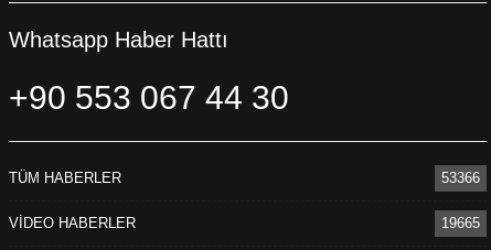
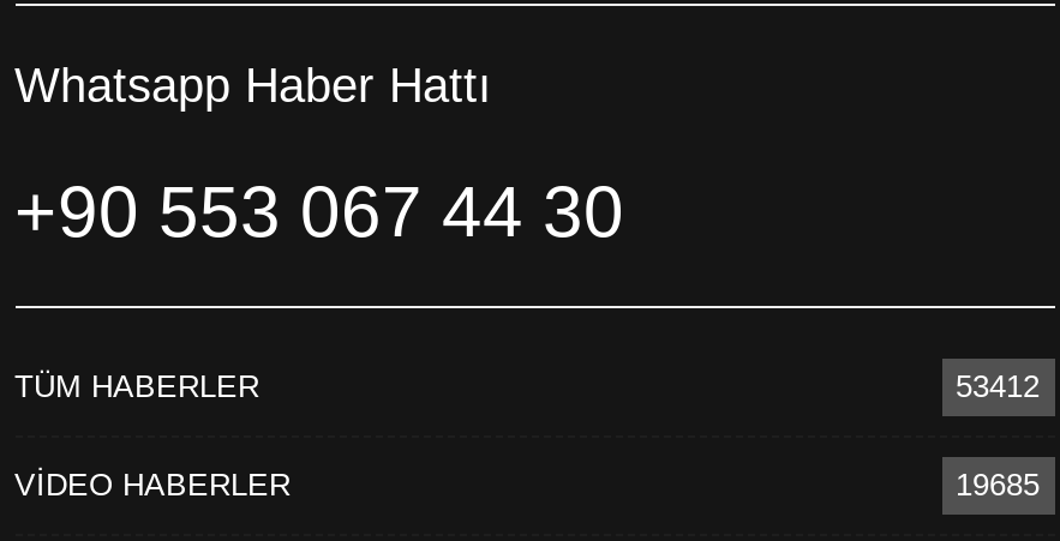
[441,169,479,186] 53366 -> [956,368,1040,404] 53412
[441,215,479,231] 19665 -> [956,466,1040,502] 19685

